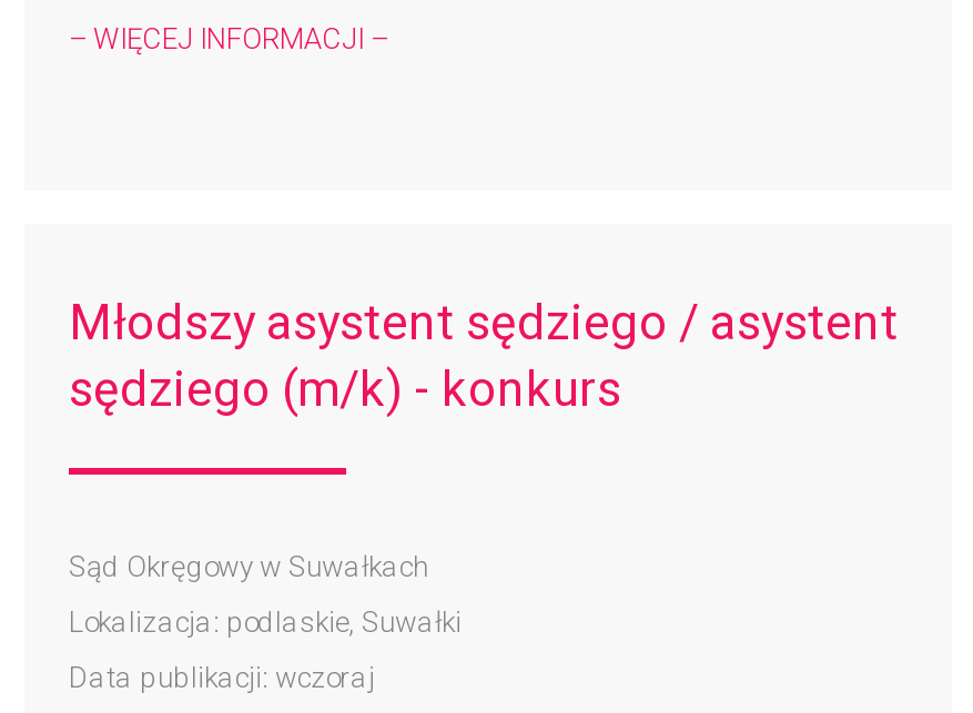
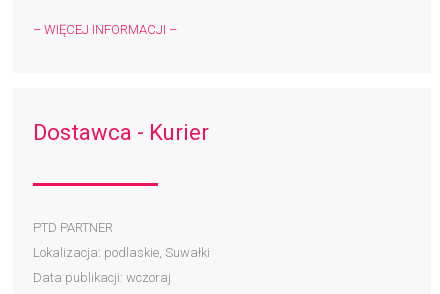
[69,295,899,417] Młodszy asystent sędziego / asystent | sędziego (m/k) - konkurs -> [33,120,209,145] Dostawca - Kurier
[69,550,428,583] Sąd Okręgowy w Suwałkach -> [33,220,113,235] PTD PARTNER

